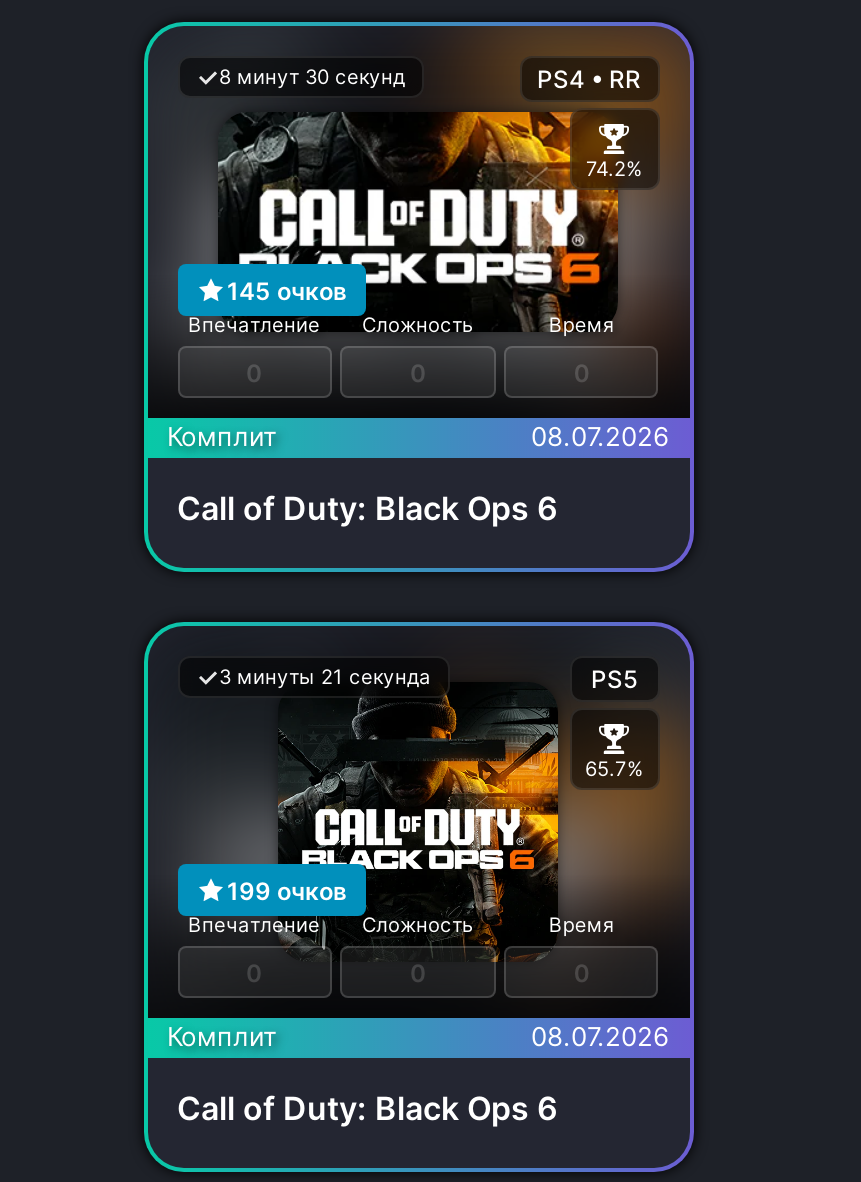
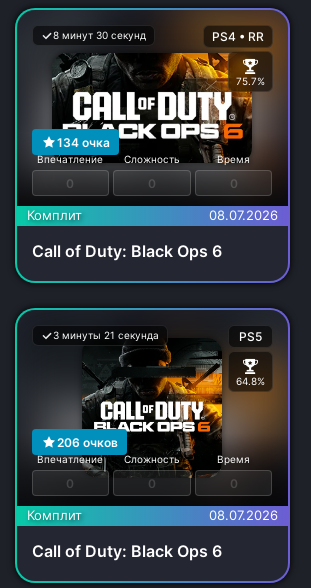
[586,156,642,180] 74.2% -> [235,75,264,87] 75.7%
[227,275,347,305] 145 очков -> [56,134,109,149] 134 очка
[585,756,643,780] 65.7% -> [235,375,264,387] 64.8%
[227,875,347,905] 199 очков -> [56,434,117,449] 206 очков

